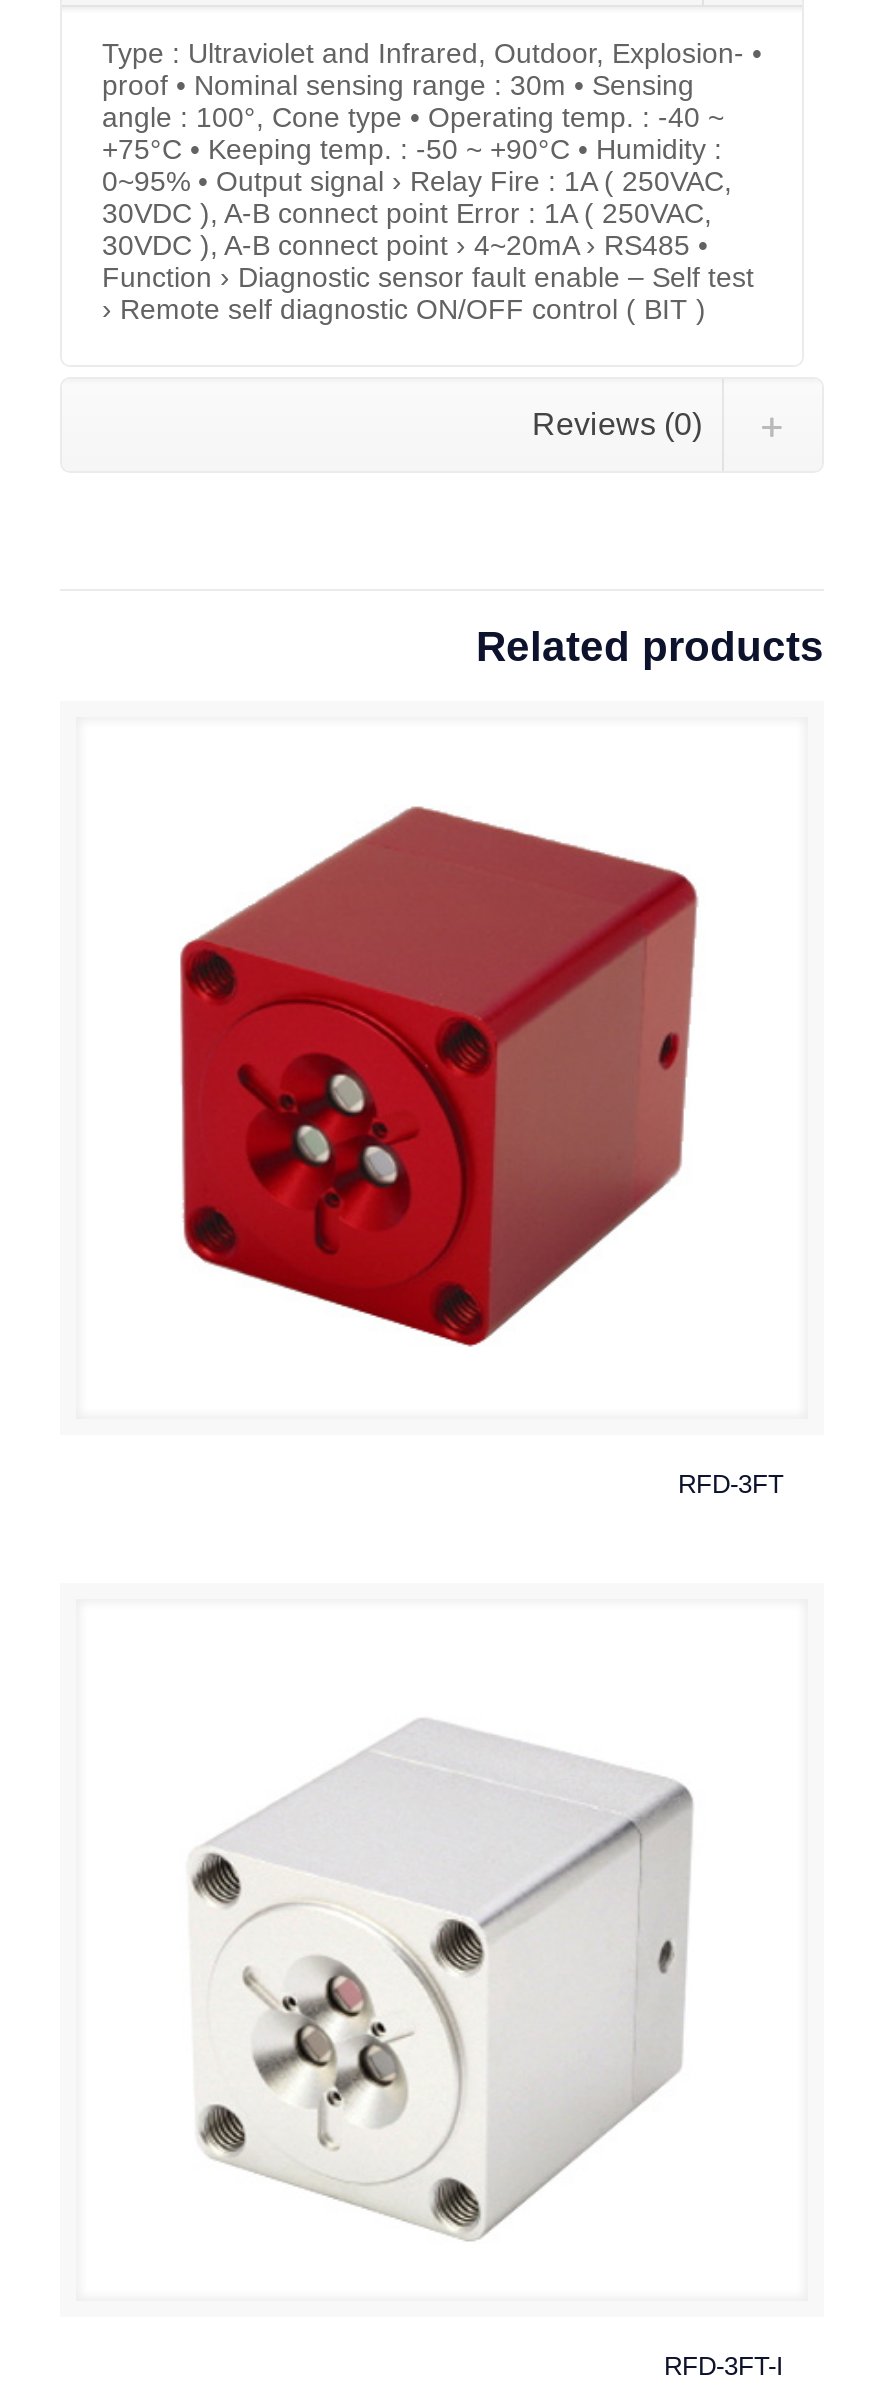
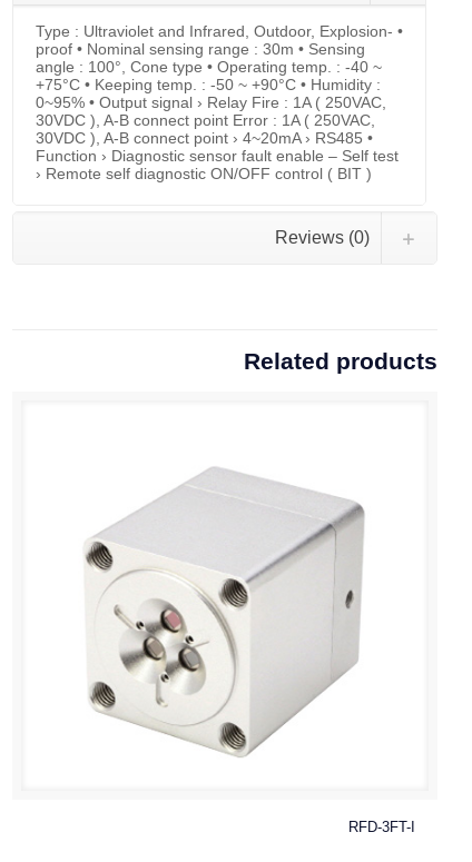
[178,805,700,1345] [image] -> none
[678,1469,784,1499] RFD-3FT -> none

